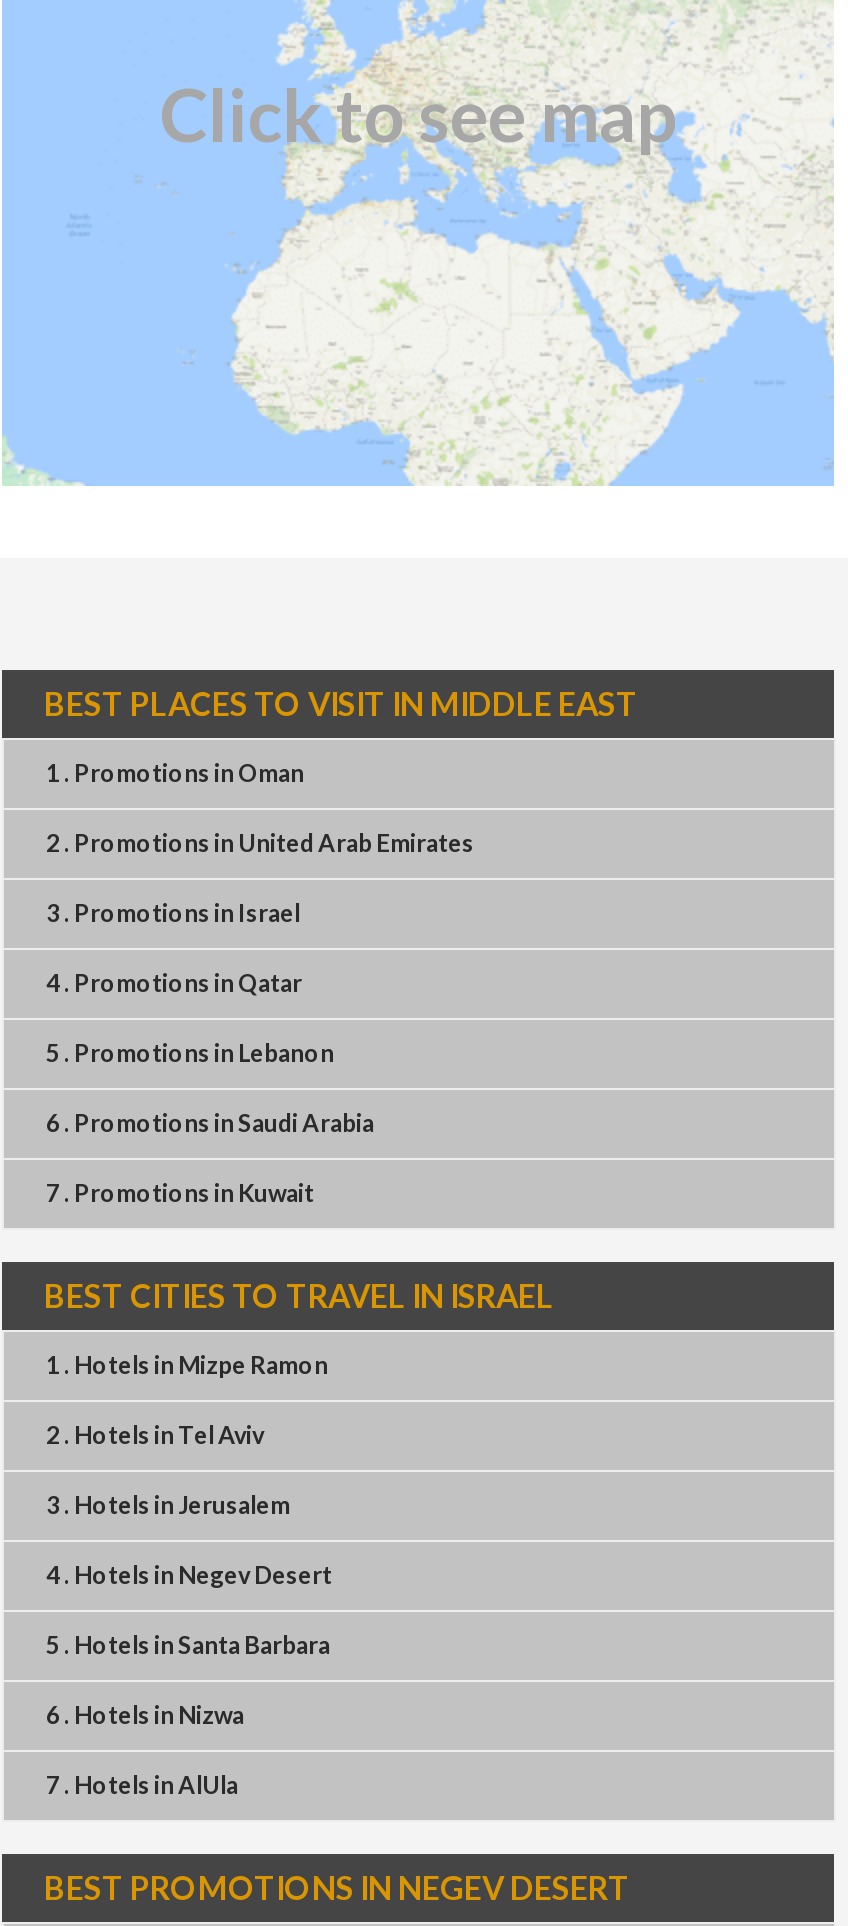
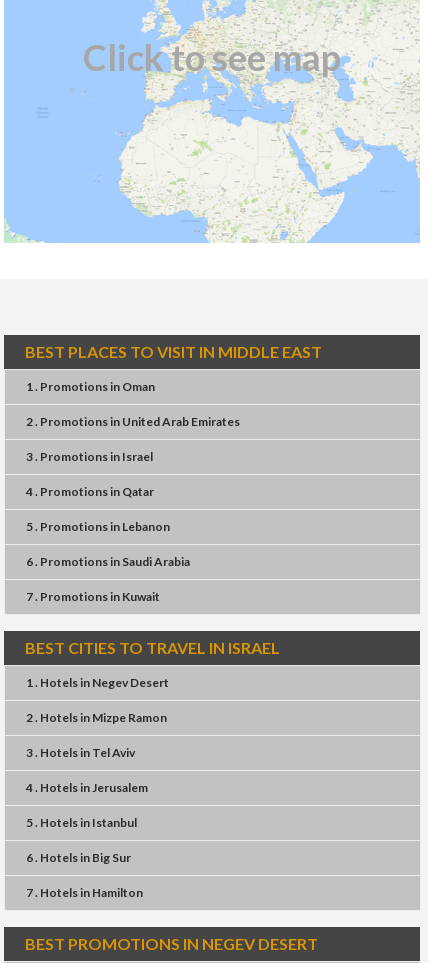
[46,1350,328,1380] 1 . Hotels in Mizpe Ramon -> [26,675,169,690] 1 . Hotels in Negev Desert
[46,1420,264,1450] 2 . Hotels in Tel Aviv -> [26,710,167,725] 2 . Hotels in Mizpe Ramon
[46,1490,290,1520] 3 . Hotels in Jerusalem -> [26,745,135,760] 3 . Hotels in Tel Aviv
[46,1560,332,1590] 4 . Hotels in Negev Desert -> [26,780,148,795] 4 . Hotels in Jerusalem
[46,1630,330,1660] 5 . Hotels inSanta Barbara -> [26,815,137,830] 5 . Hotels inIstanbul
[46,1700,244,1730] 6 . Hotels in Nizwa -> [26,850,131,865] 6 . Hotels in Big Sur
[46,1770,238,1800] 7 . Hotels inAlUla -> [26,885,143,900] 7 . Hotels inHamilton

